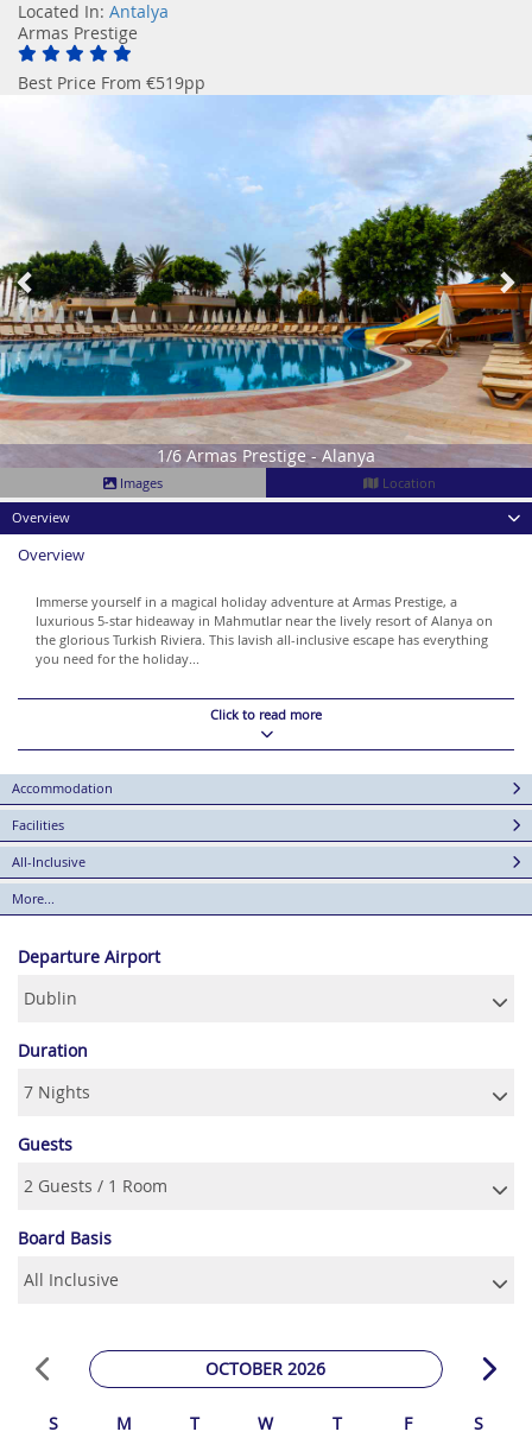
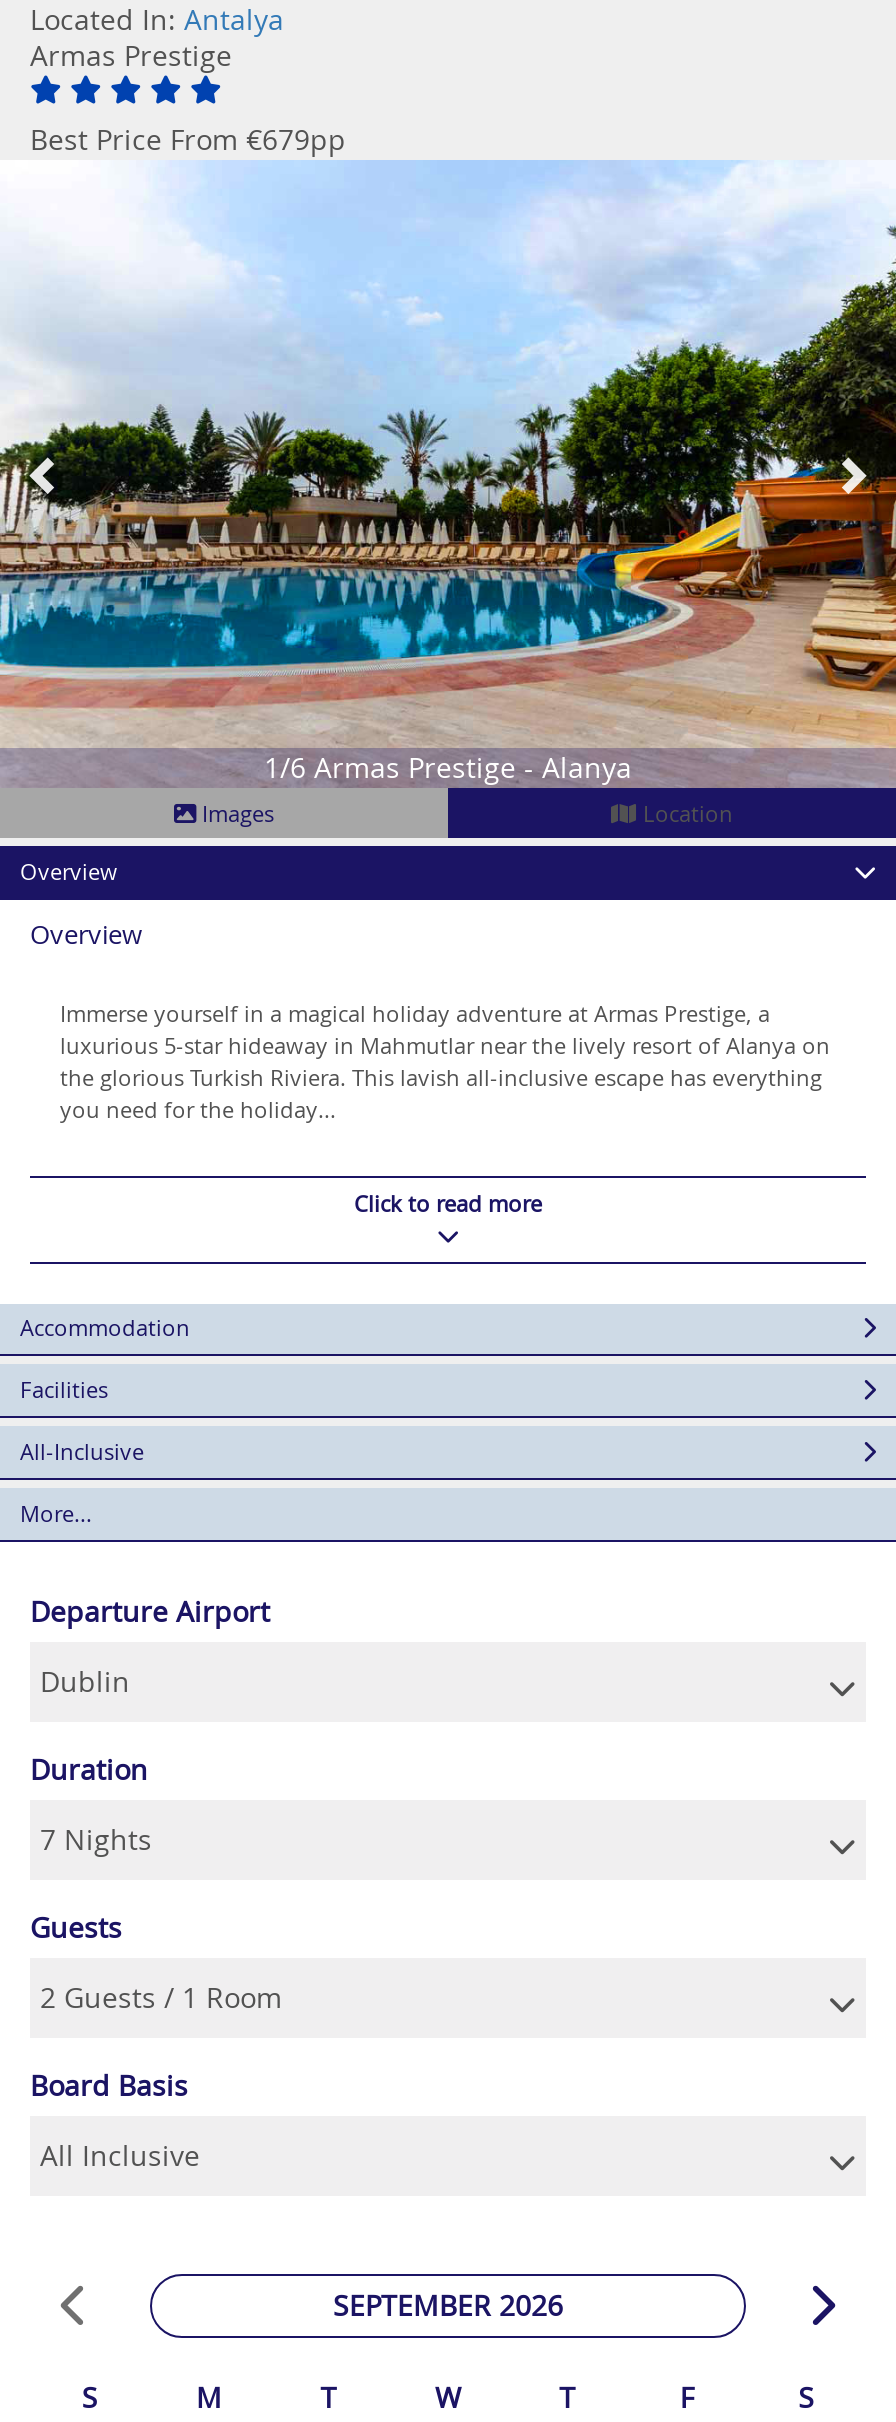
[18,71,205,94] Best Price From €519pp -> [30,120,346,158] Best Price From €679pp
[206,1357,326,1379] OCTOBER 2026 -> [333,2285,563,2323] SEPTEMBER 2026

